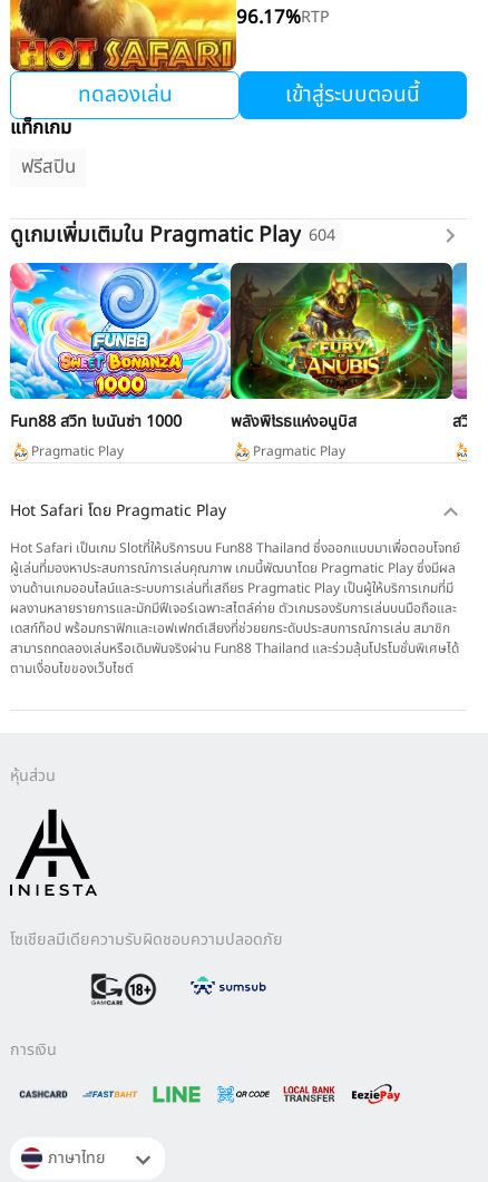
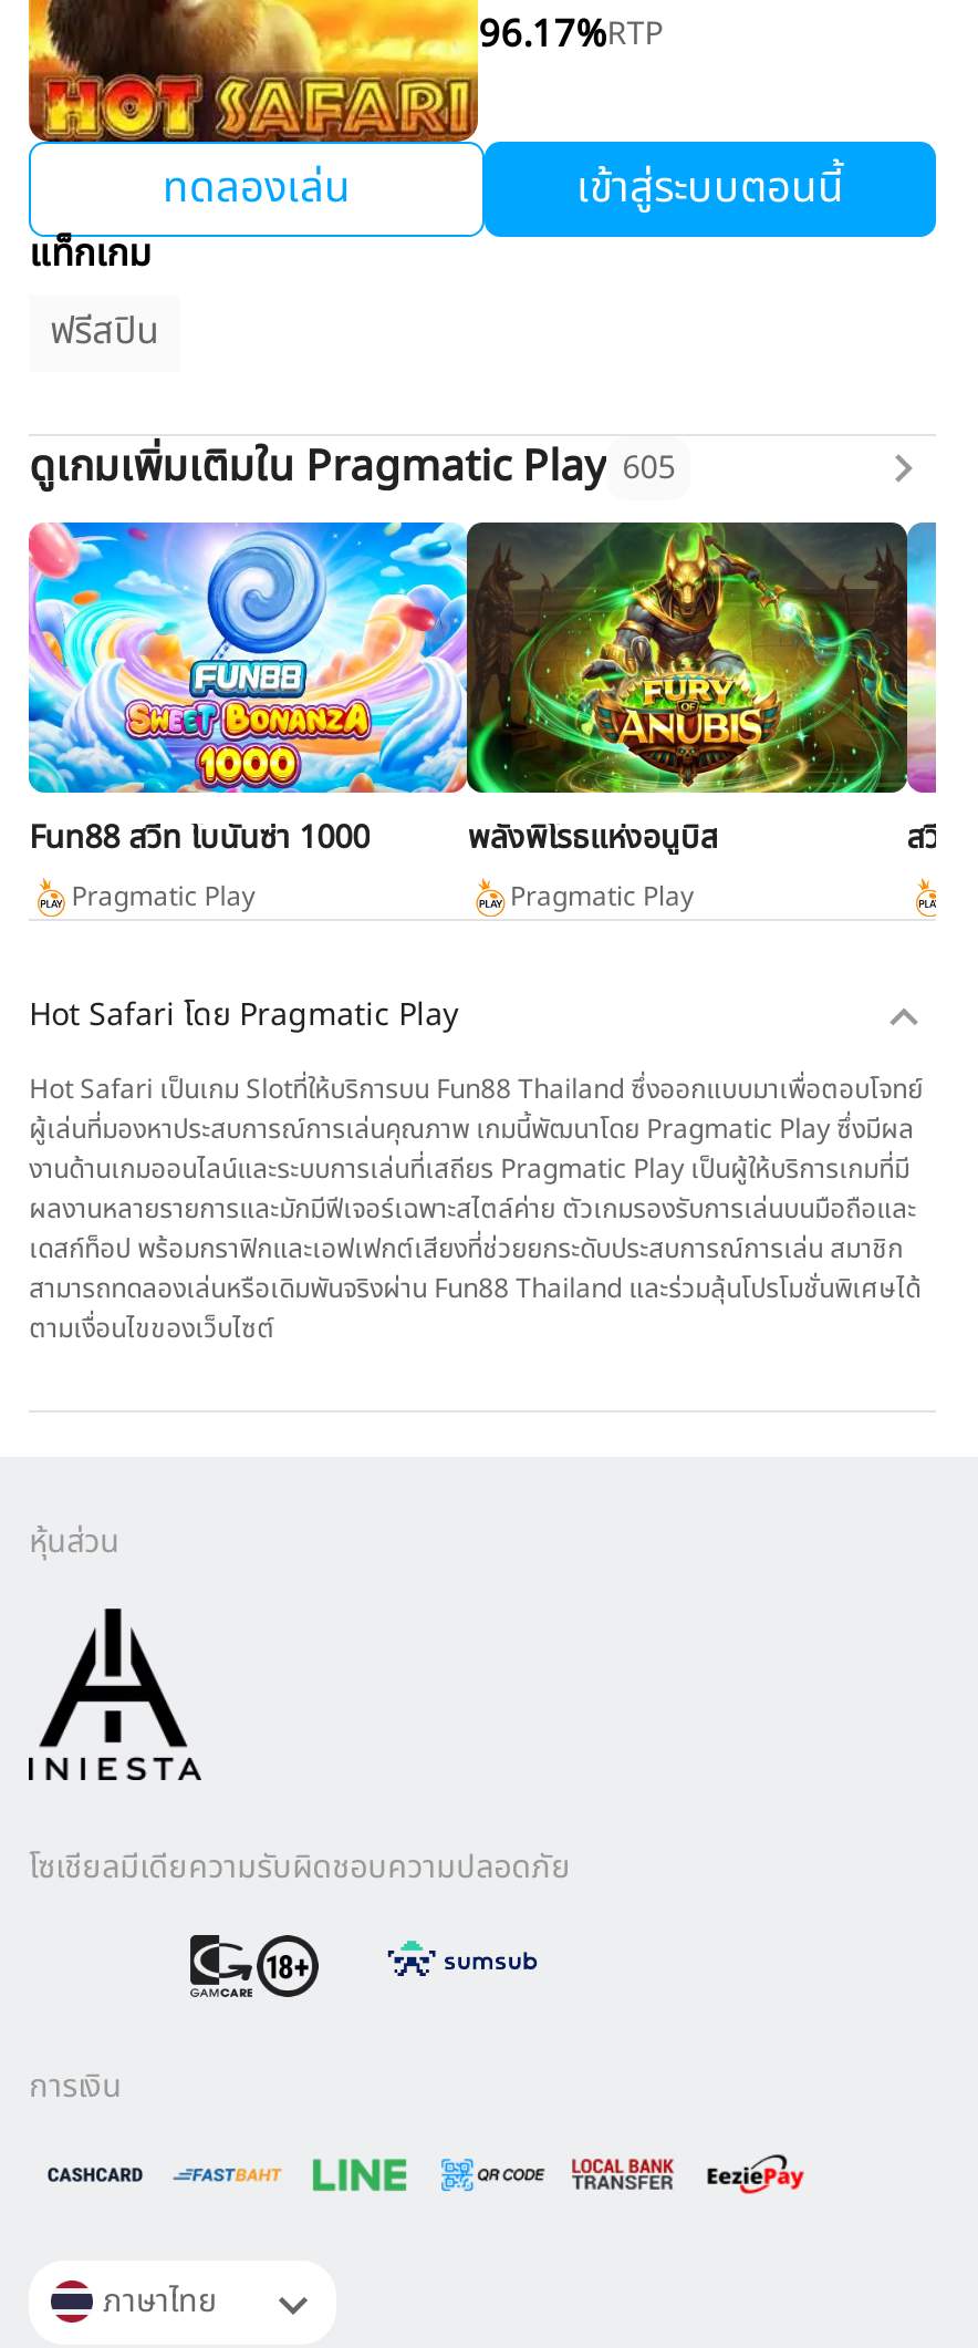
[10,220,336,252] ดูเกมเพิ่มเติมใน Pragmatic Play 604 -> [29,437,676,501] ดูเกมเพิ่มเติมใน Pragmatic Play 605

